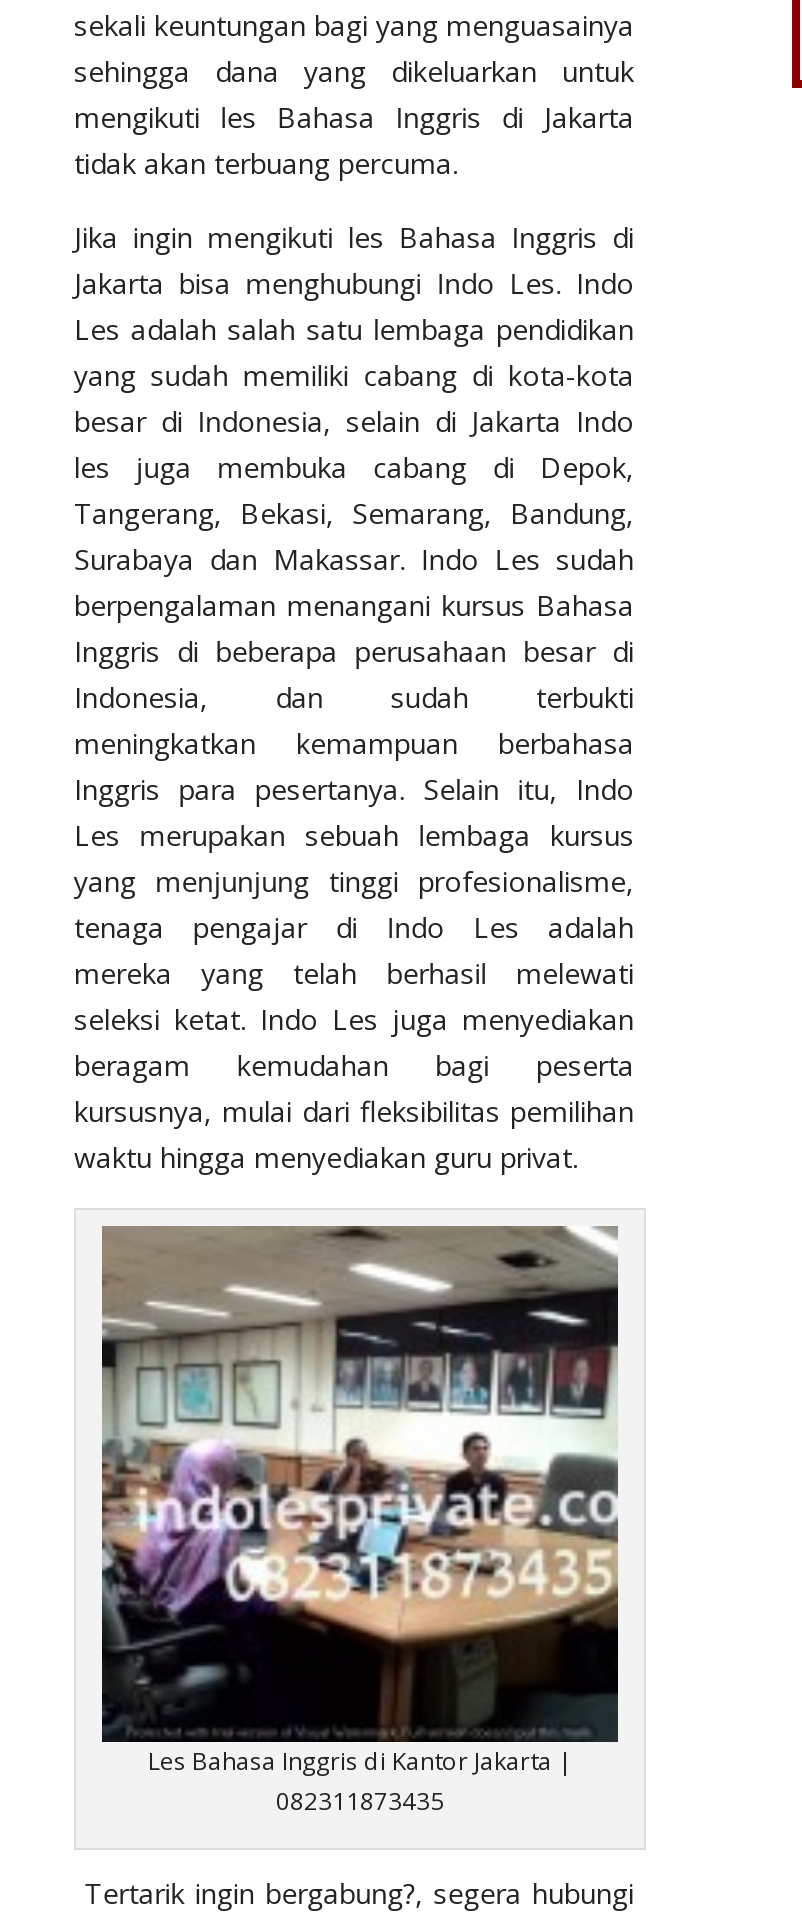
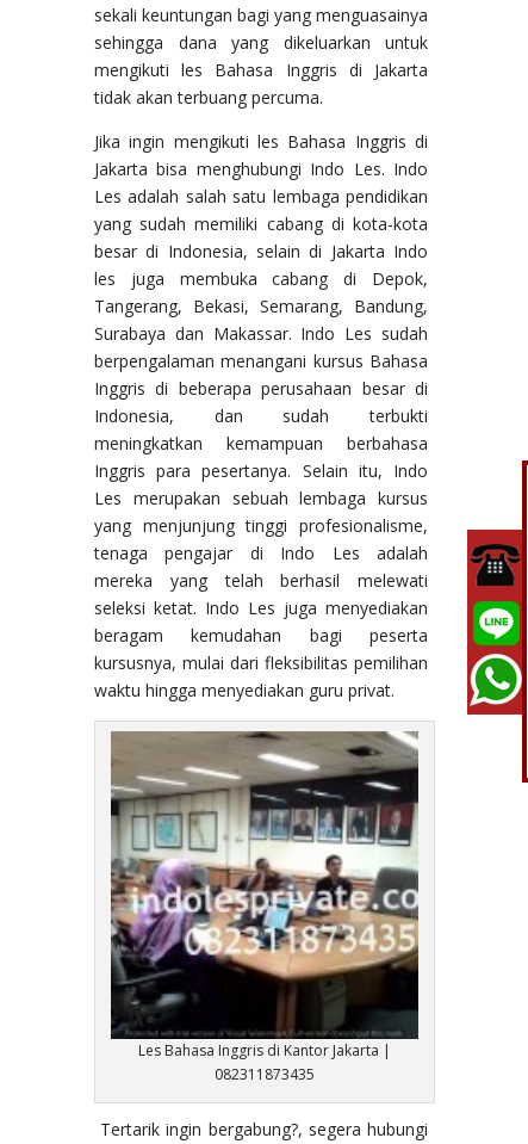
none -> [466,459,524,784] [image]

